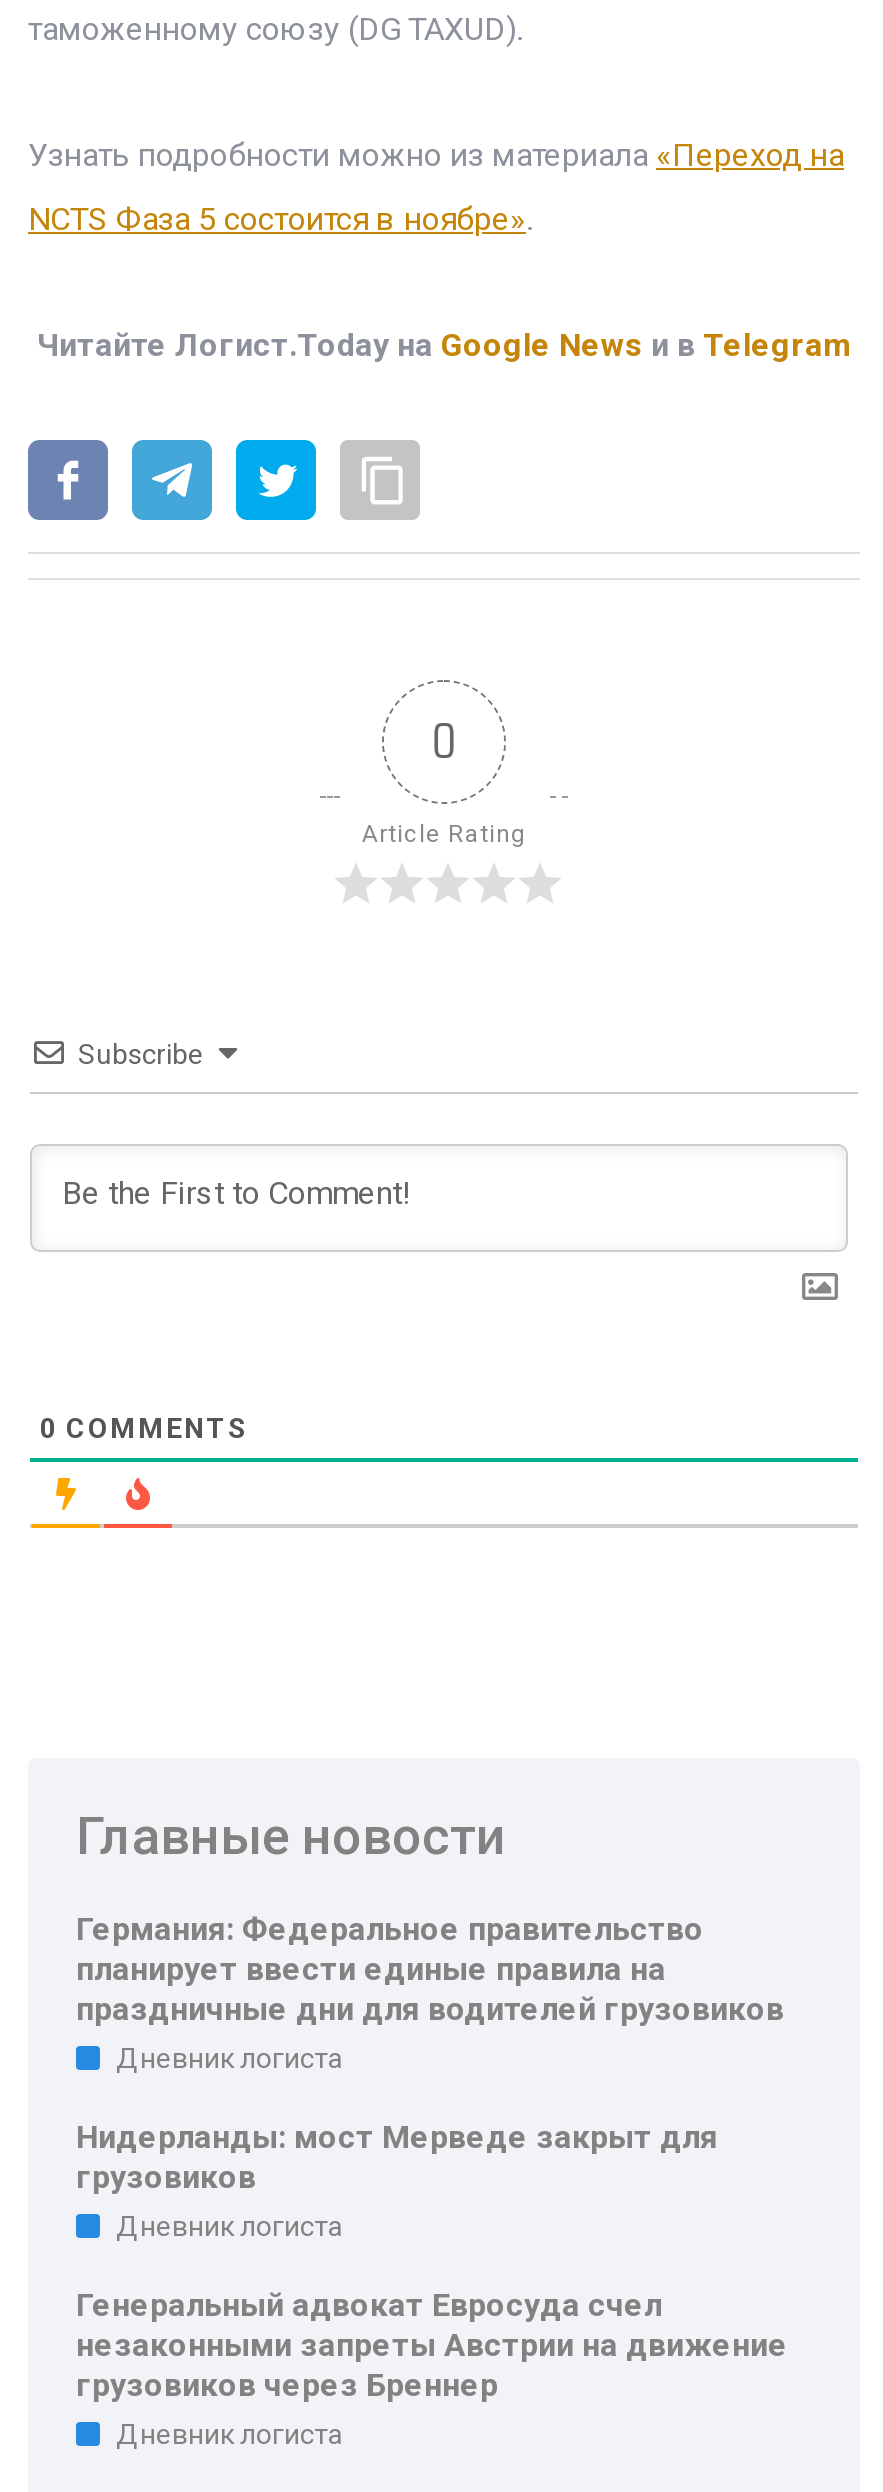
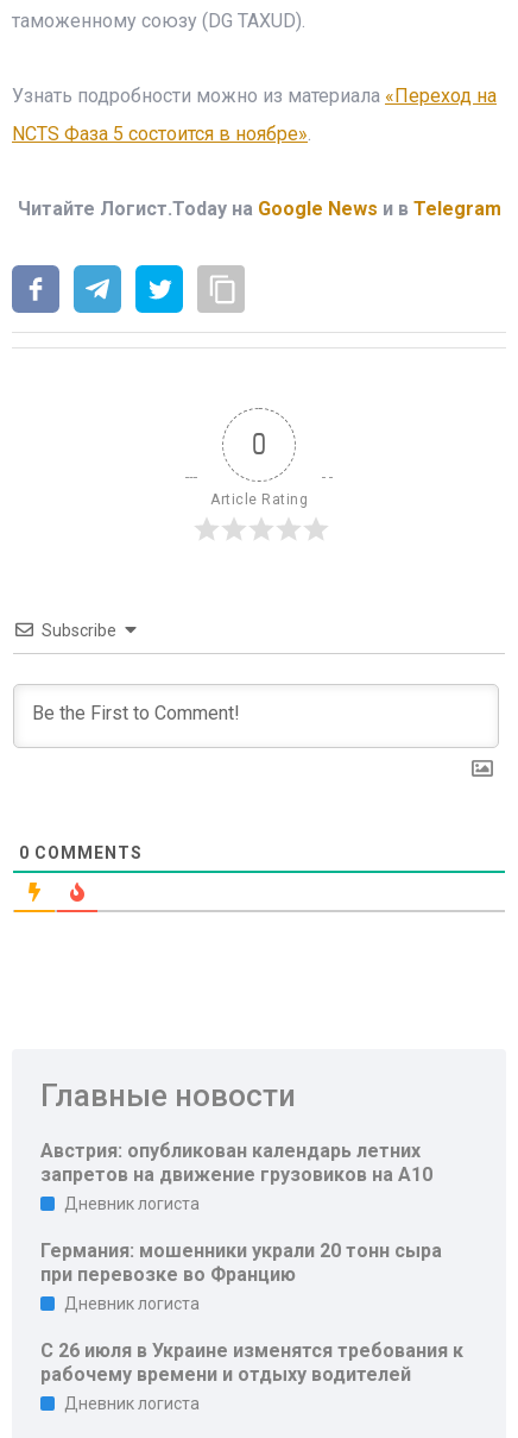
[76,1910,784,2028] Германия: Федеральное правительство | планирует ввести единые правила на | праздничные дни для водителей грузовиков -> [40,1139,432,1186] Австрия: опубликован календарь летних | запретов на движение грузовиков на А10
[76,2118,718,2196] Нидерланды: мост Мерведе закрыт для | грузовиков -> [40,1239,442,1286] Германия: мошенники украли 20 тонн сыра | при перевозке во Францию
[76,2286,788,2404] Генеральный адвокат Евросуда счел | незаконными запреты Австрии на движение | грузовиков через Бреннер -> [40,1339,463,1386] С 26 июля в Украине изменятся требования к | рабочему времени и отдыху водителей

